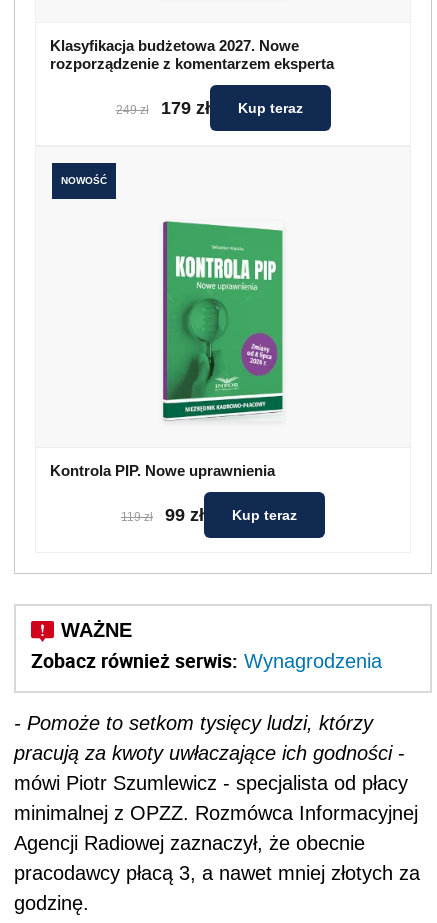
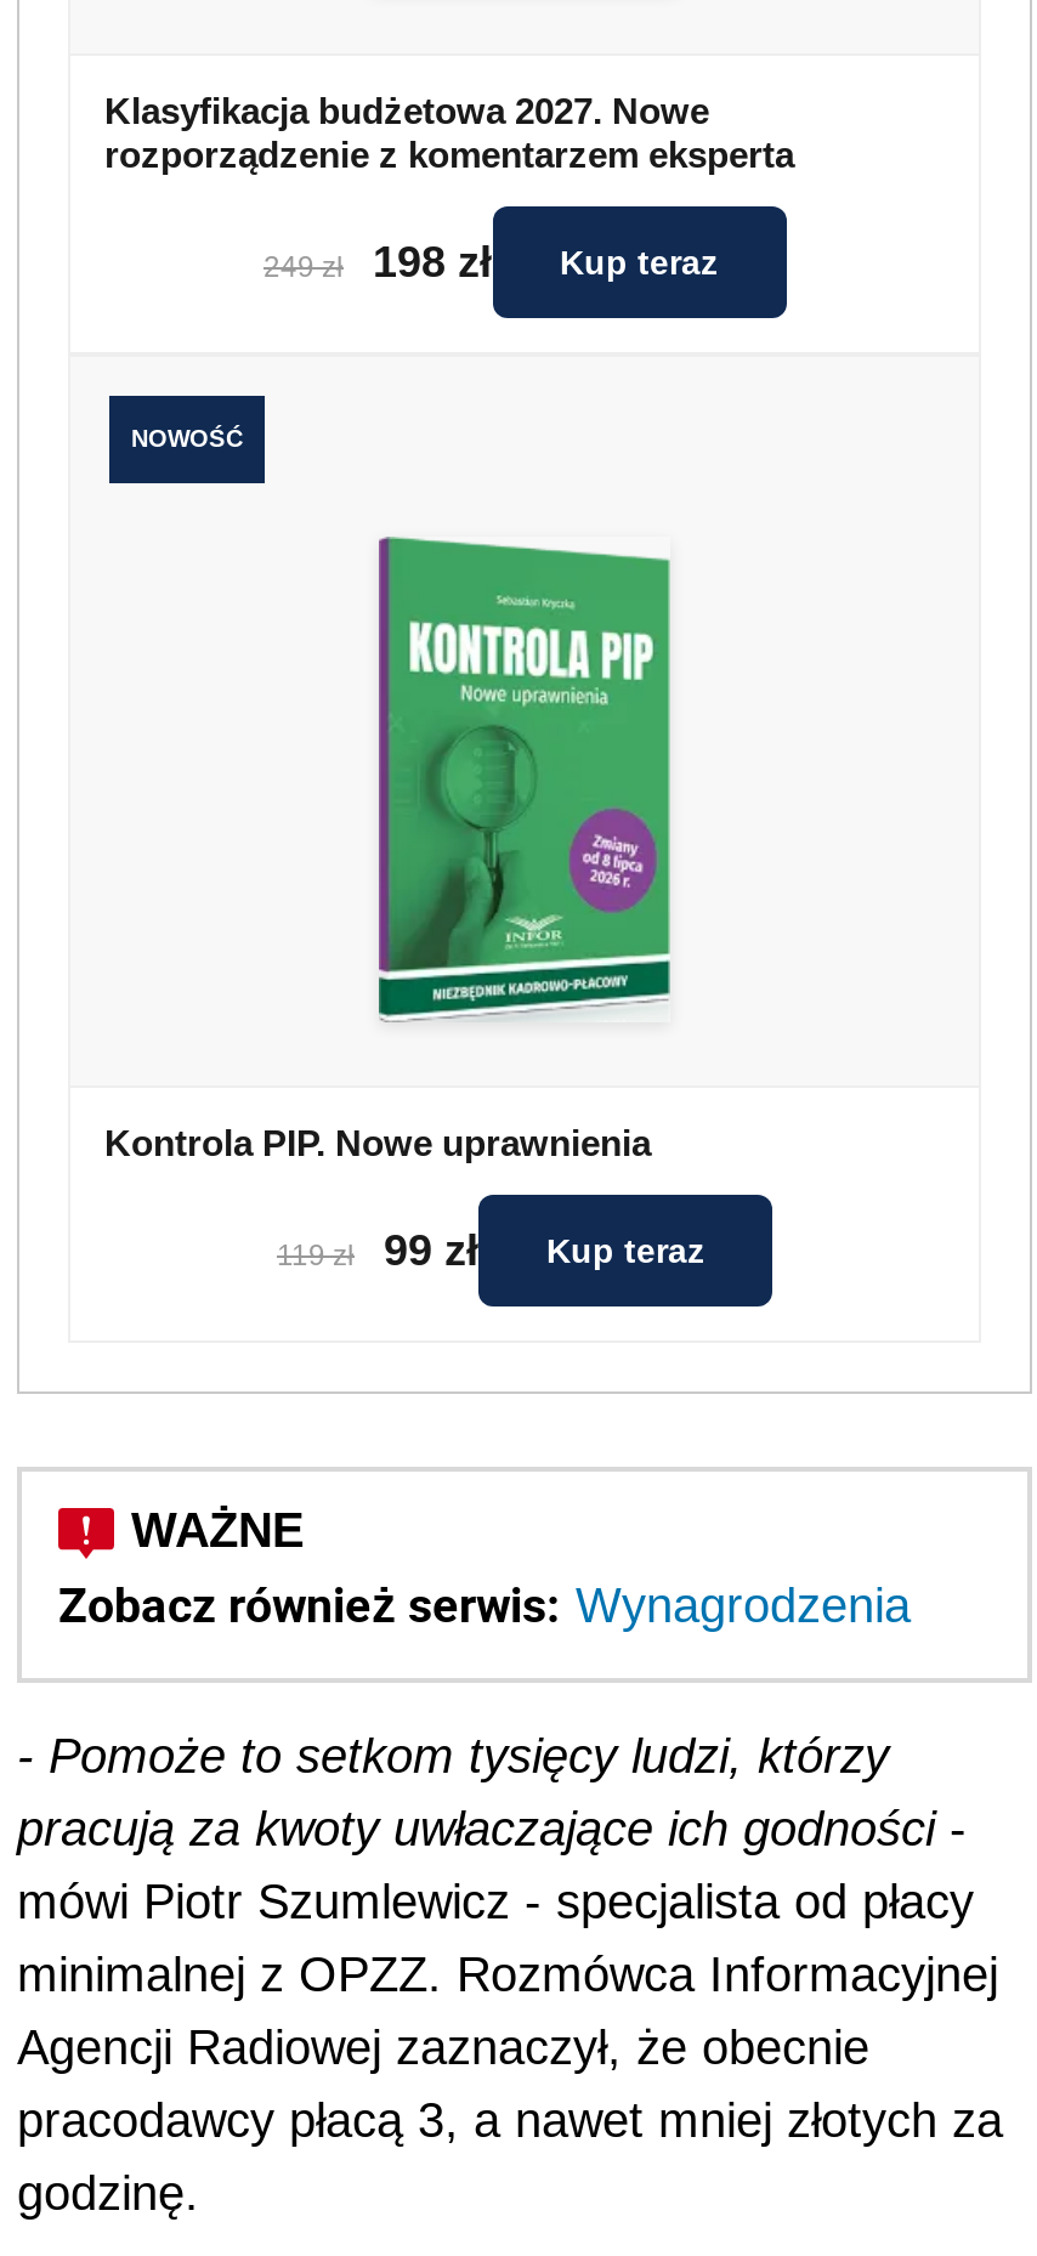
[160,97,209,117] 179 zł -> [373,237,492,285] 198 zł

